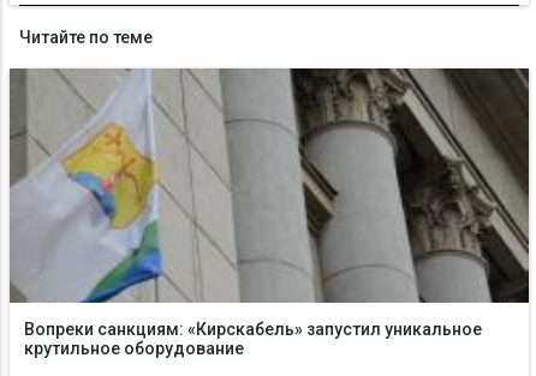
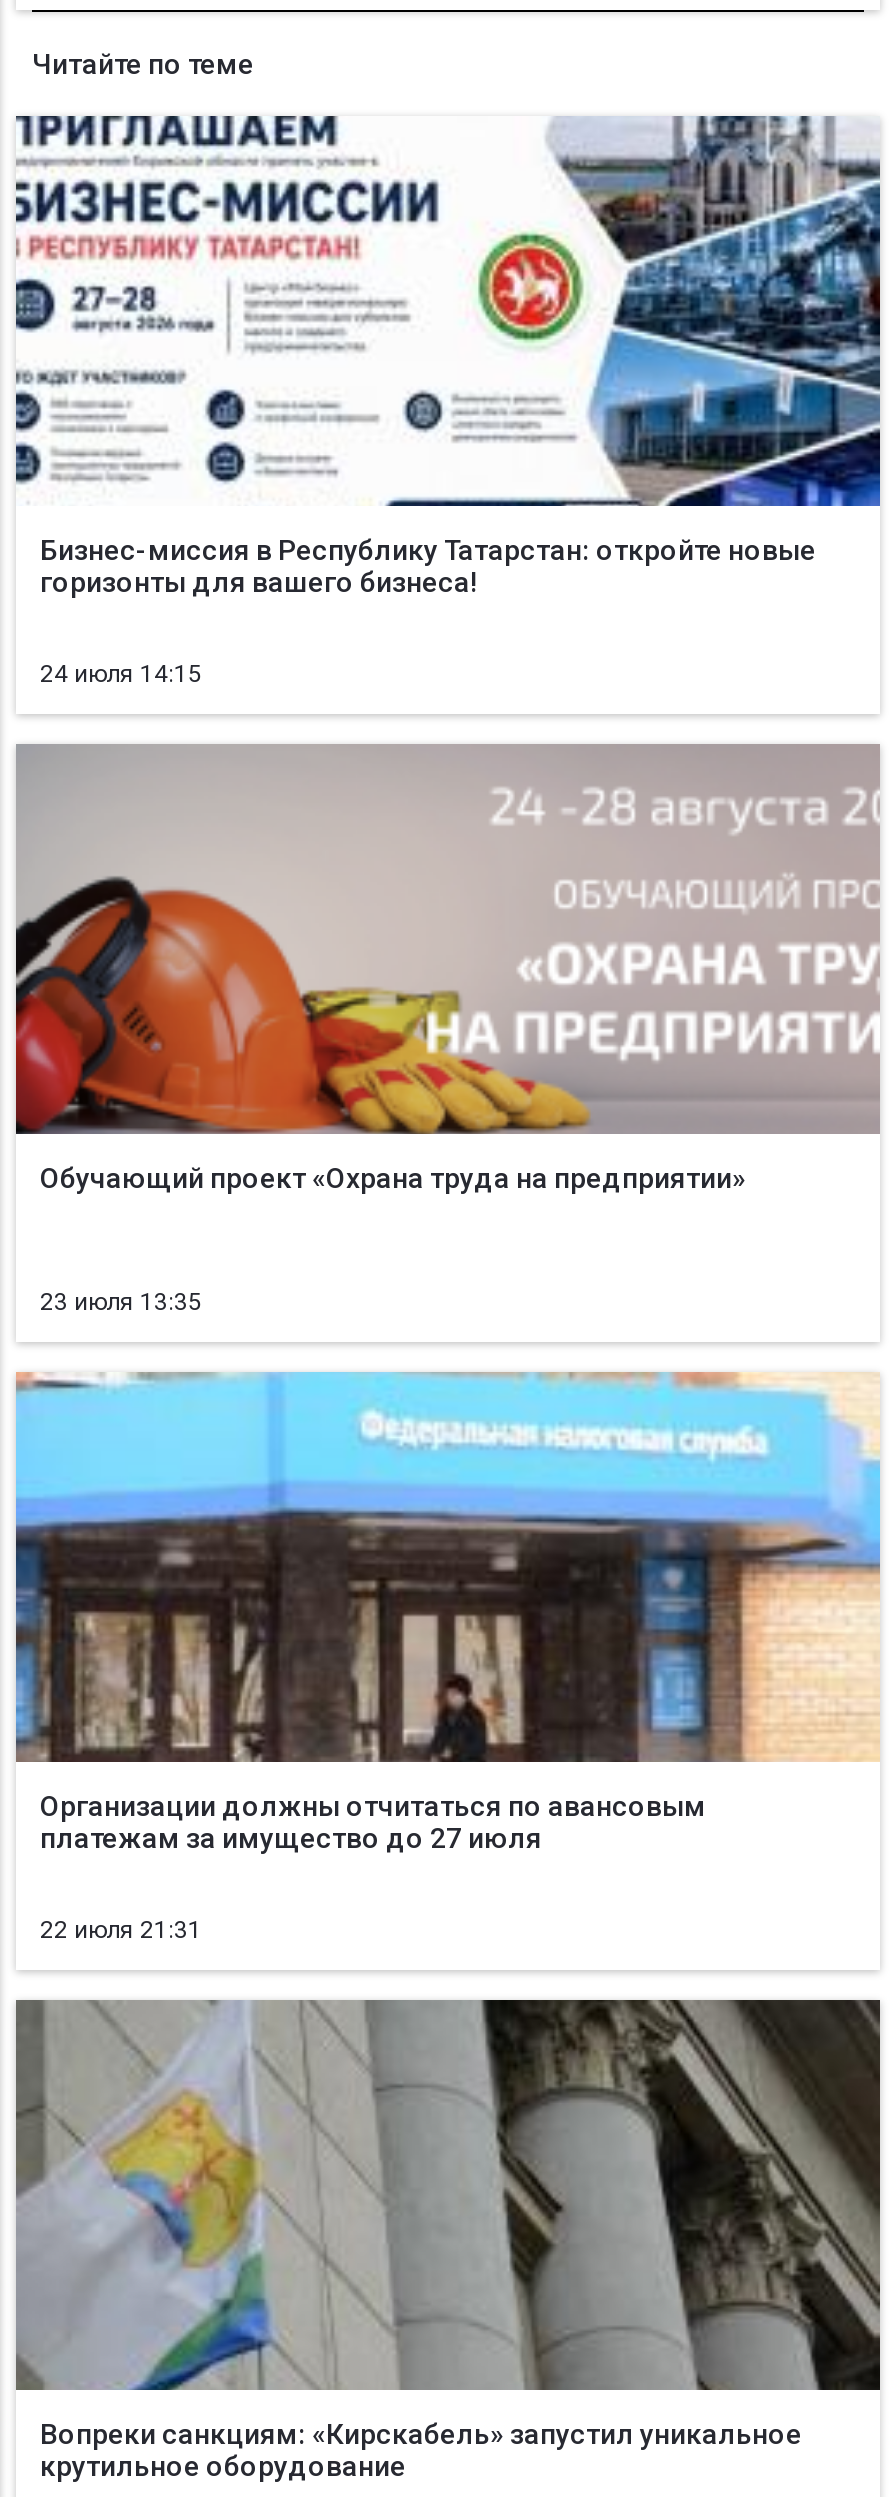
none -> [14,742,882,1194] [image] | Обучающий проект «Охрана труда на предприятии»
none -> [14,1370,882,1944] [image] | Организации должны отчитаться по авансовым | платежам за имущество до 27 июля | 22 июля 21:31
none -> [16,114,882,688] [image] | Бизнес-миссия в Республику Татарстан: откройте новые | горизонты для вашего бизнеса! | 24 июля 14:15
none -> [40,1288,202,1316] 23 июля 13:35

